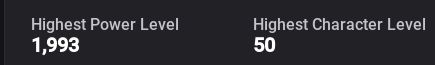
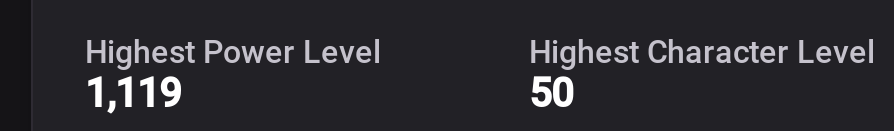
[31,33,79,57] 1,993 -> [85,69,181,117] 1,119

